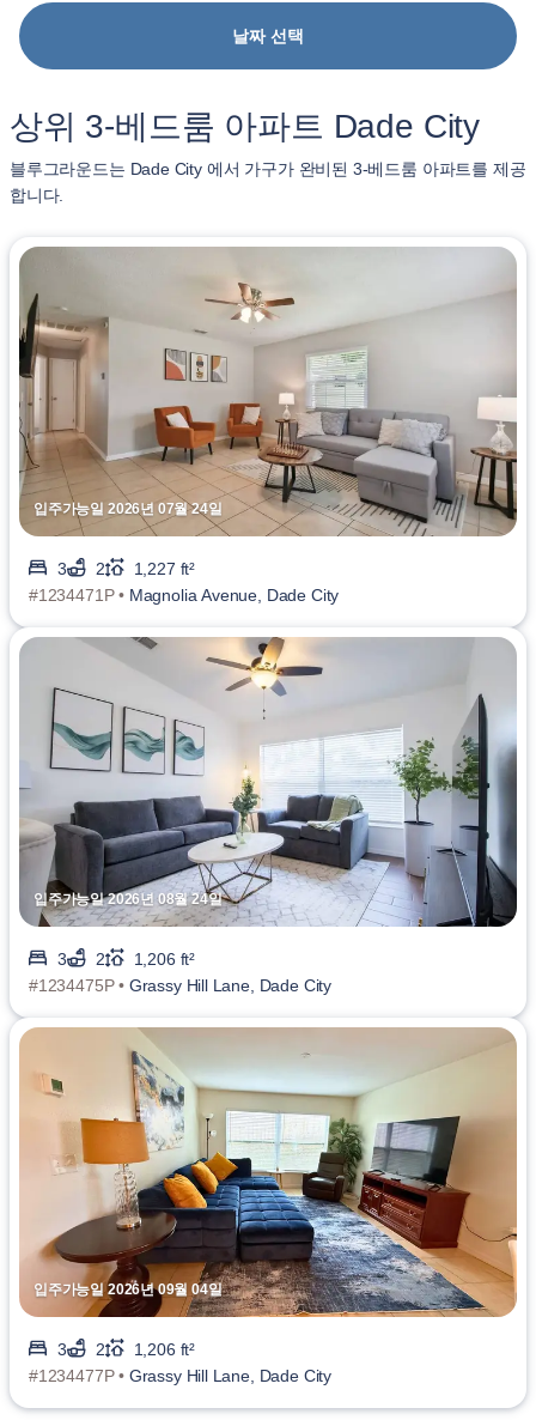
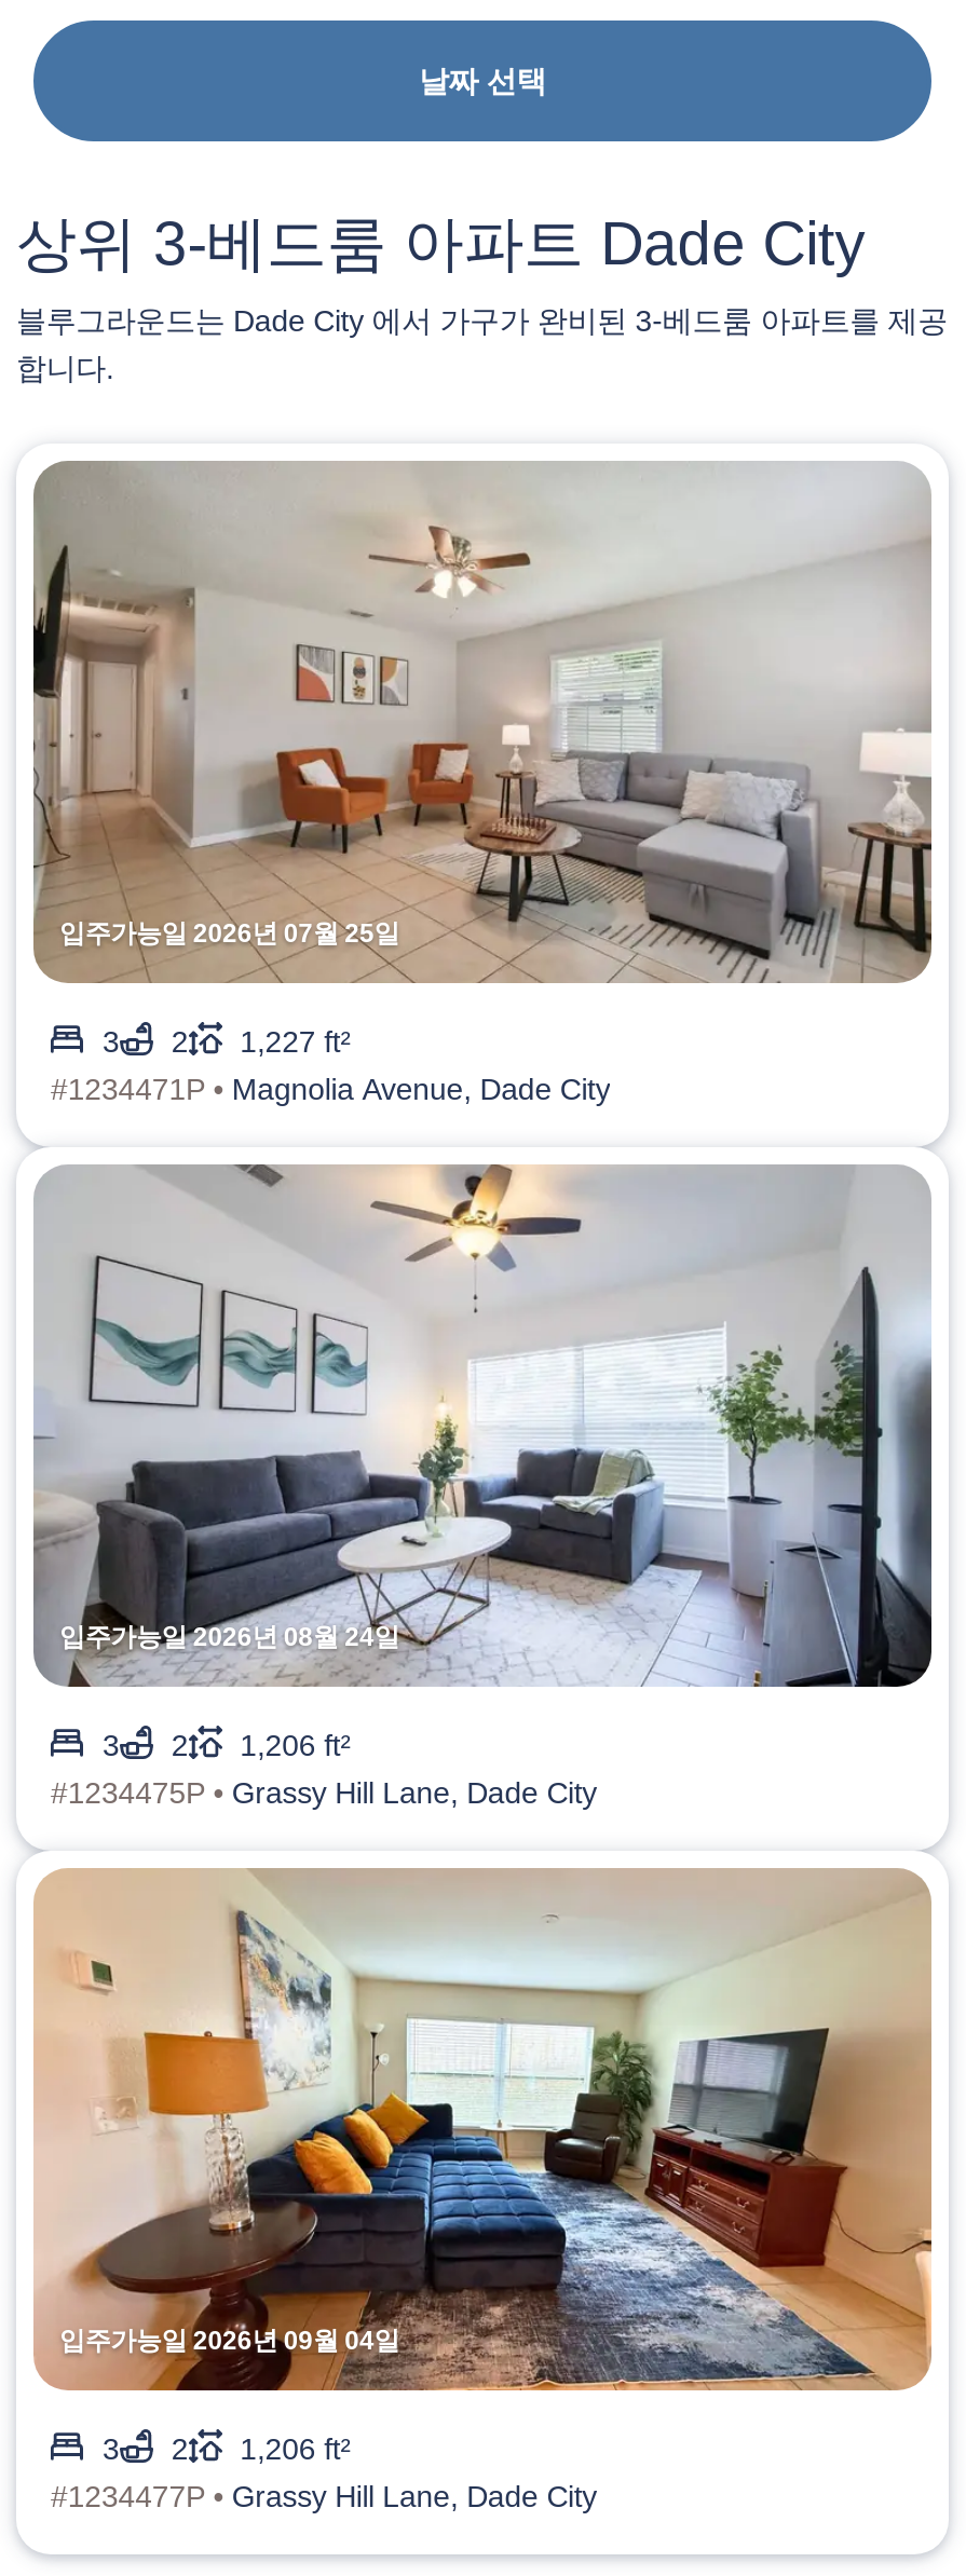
[33,500,222,517] 입주가능일 2026년 07월 24일 -> [59,918,400,949] 입주가능일 2026년 07월 25일

